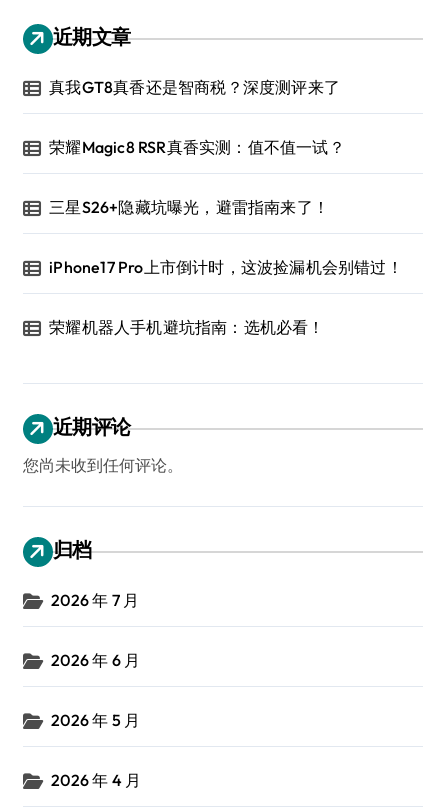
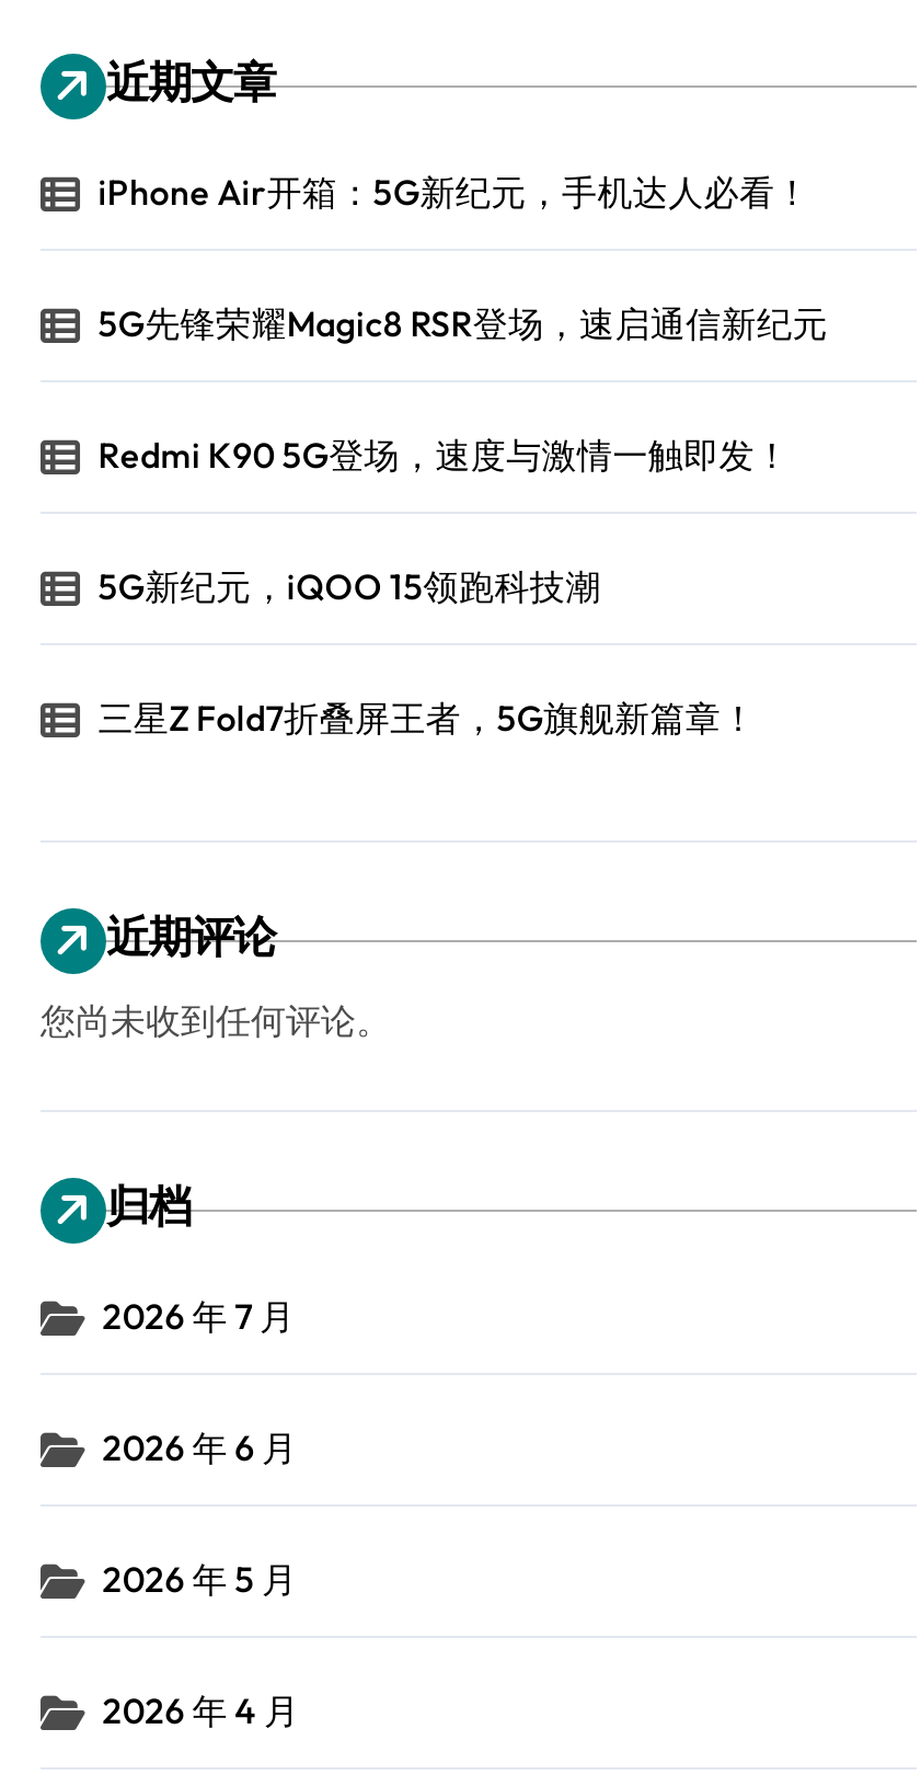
[49,77,340,97] 真我GT8真香还是智商税？深度测评来了 -> [98,171,810,215] iPhone Air开箱：5G新纪元，手机达人必看！
[49,137,345,157] 荣耀Magic8 RSR真香实测：值不值一试？ -> [98,302,828,346] 5G先锋荣耀Magic8 RSR登场，速启通信新纪元
[49,197,329,217] 三星S26+隐藏坑曝光，避雷指南来了！ -> [98,434,790,477] Redmi K90 5G登场，速度与激情一触即发！
[49,257,403,277] iPhone17 Pro上市倒计时，这波捡漏机会别错过！ -> [98,565,601,609] 5G新纪元，iQOO 15领跑科技潮
[49,317,325,337] 荣耀机器人手机避坑指南：选机必看！ -> [98,697,756,740] 三星Z Fold7折叠屏王者，5G旗舰新篇章！

